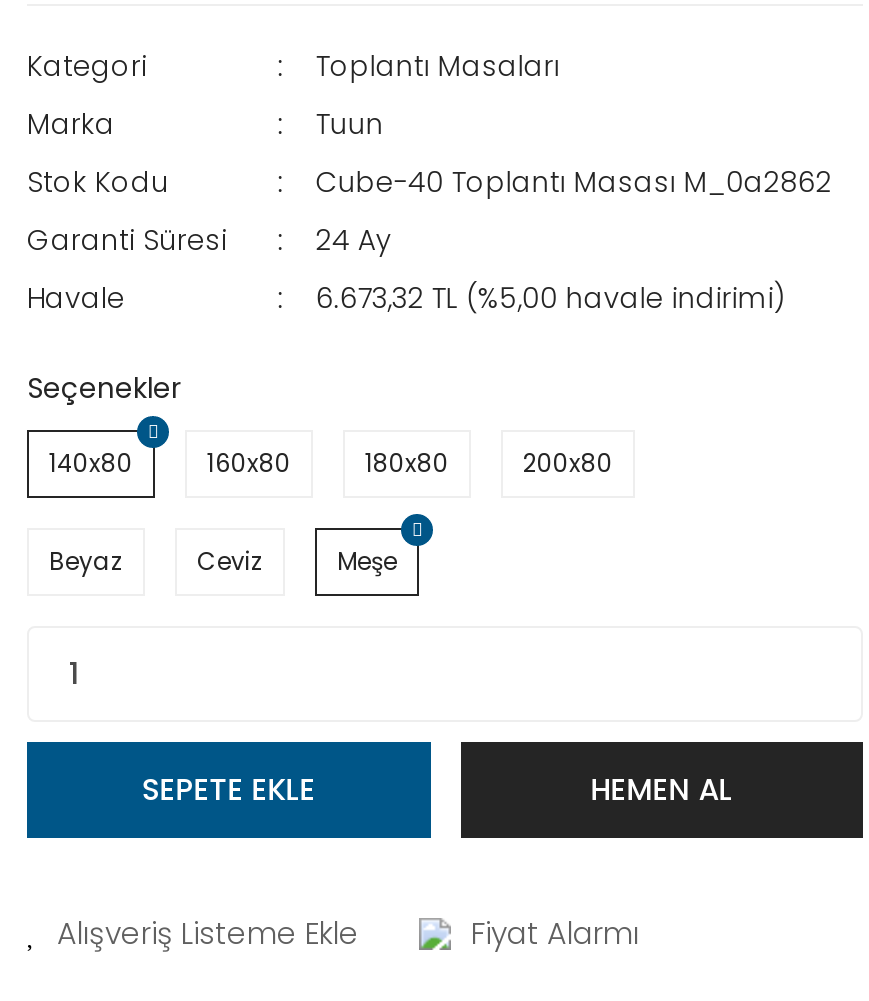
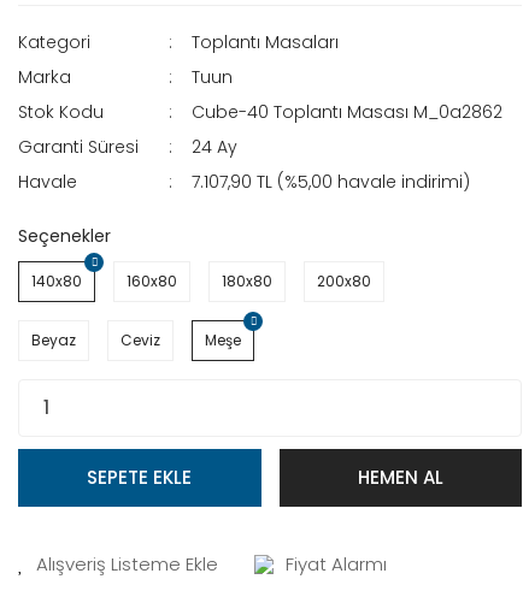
[316,278,786,318] 6.673,32 TL (%5,00 havale indirimi) -> [192,170,470,194] 7.107,90 TL (%5,00 havale indirimi)

